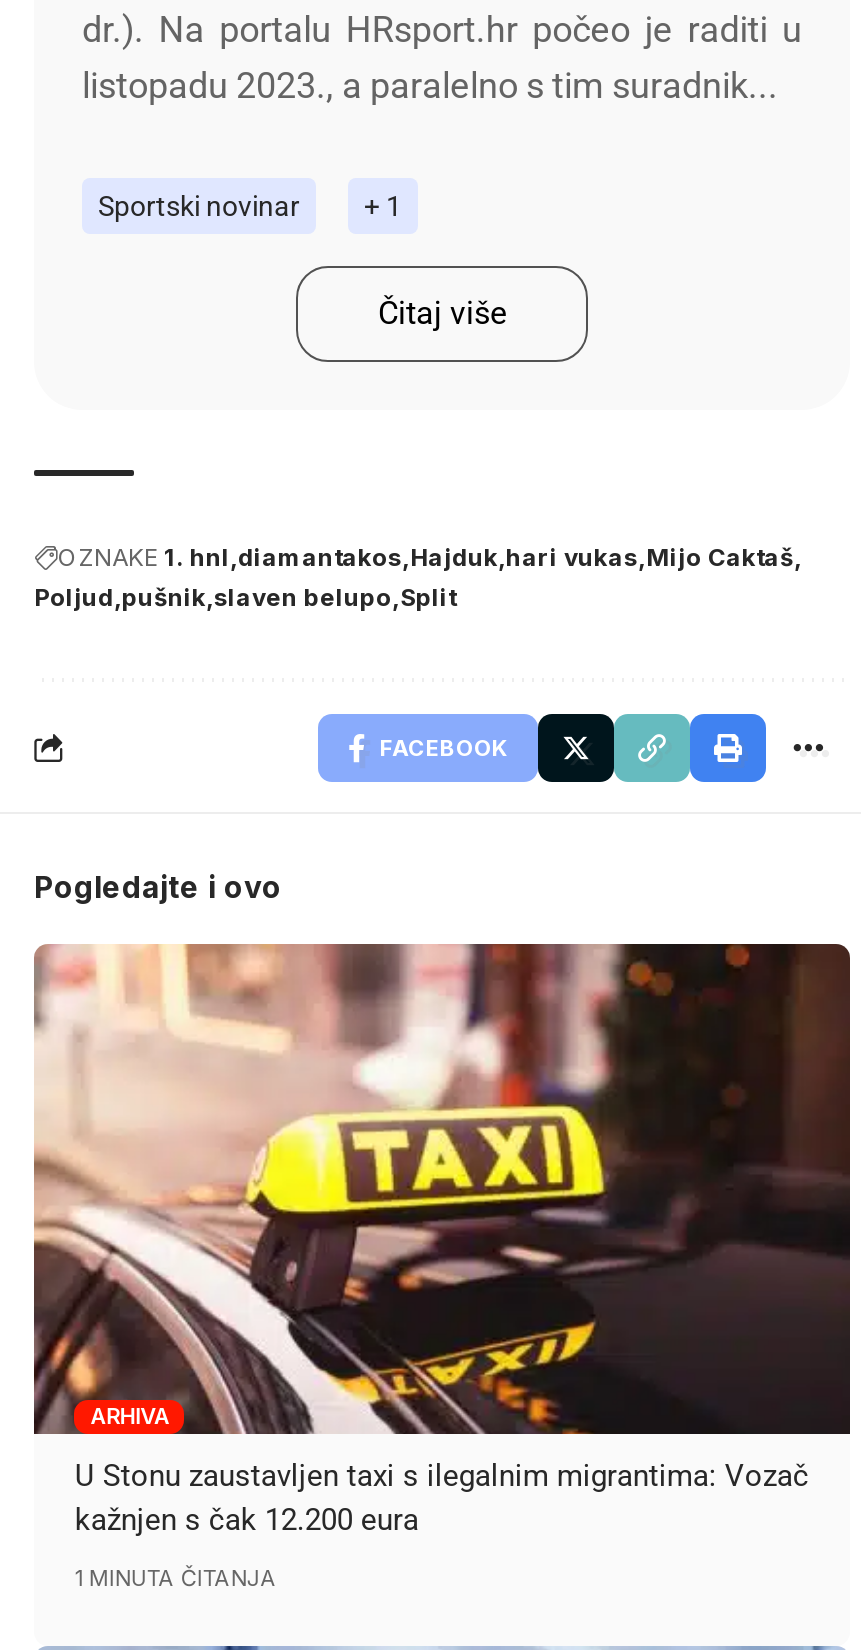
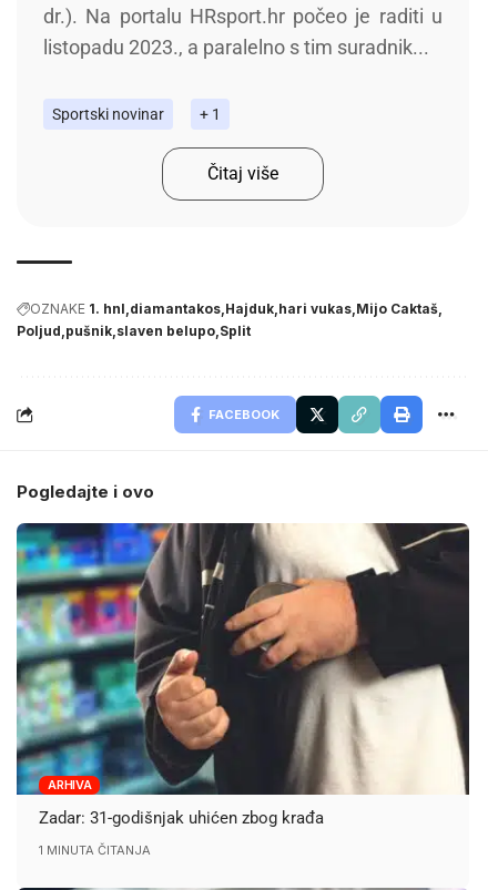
[32,942,848,1538] [image] | U Stonu zaustavljen taxi s ilegalnim migrantima: Vozač | kažnjen s čak 12.200 eura -> [16,522,468,828] [image] | Zadar: 31-godišnjak uhićen zbog krađa

